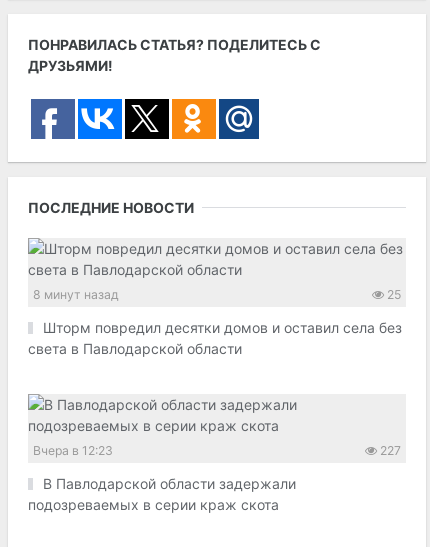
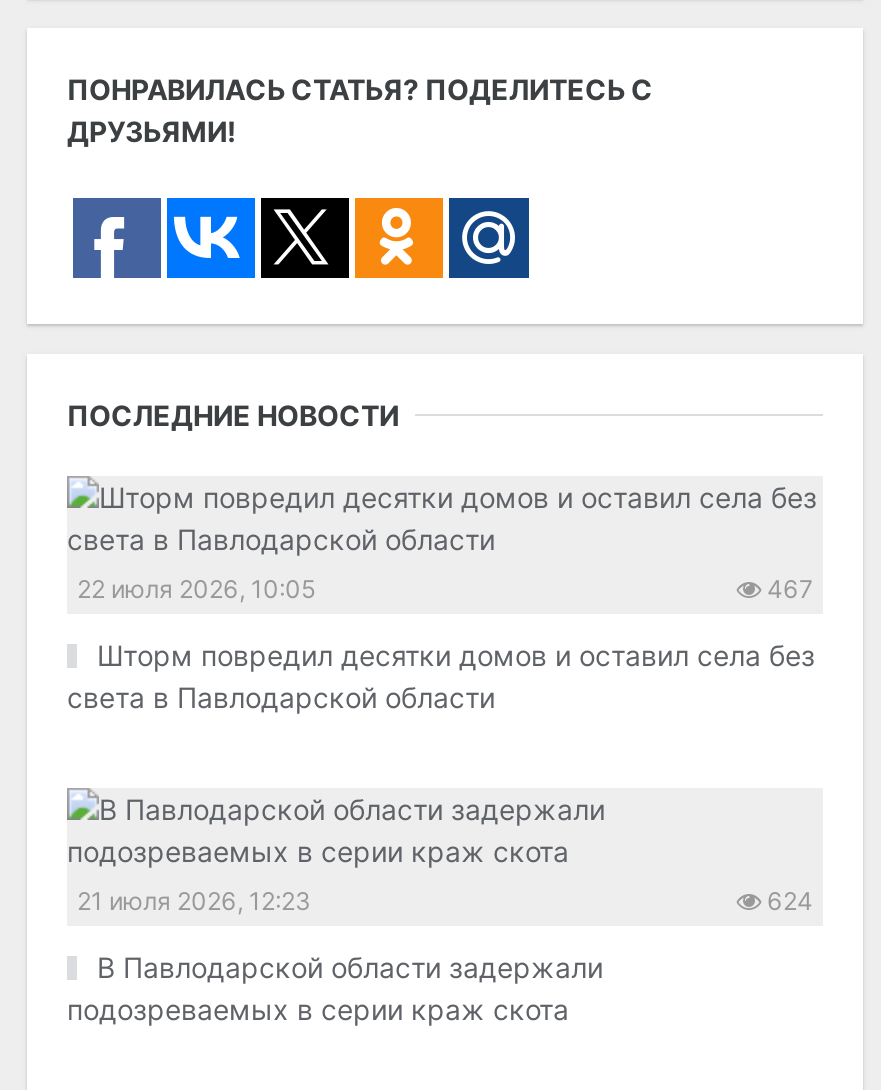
[33,287,401,302] 8 минут назад | 25 -> [77,574,813,604] 22 июля 2026, 10:05 | 467
[33,443,401,458] Вчера в 12:23 | 227 -> [77,886,813,916] 21 июля 2026, 12:23 | 624

